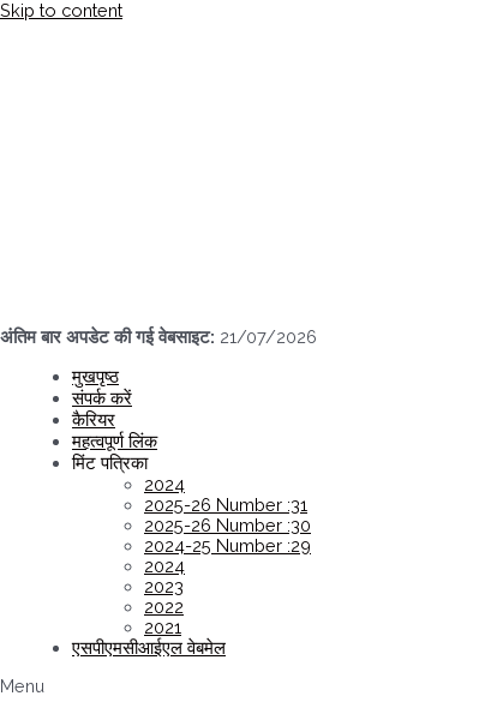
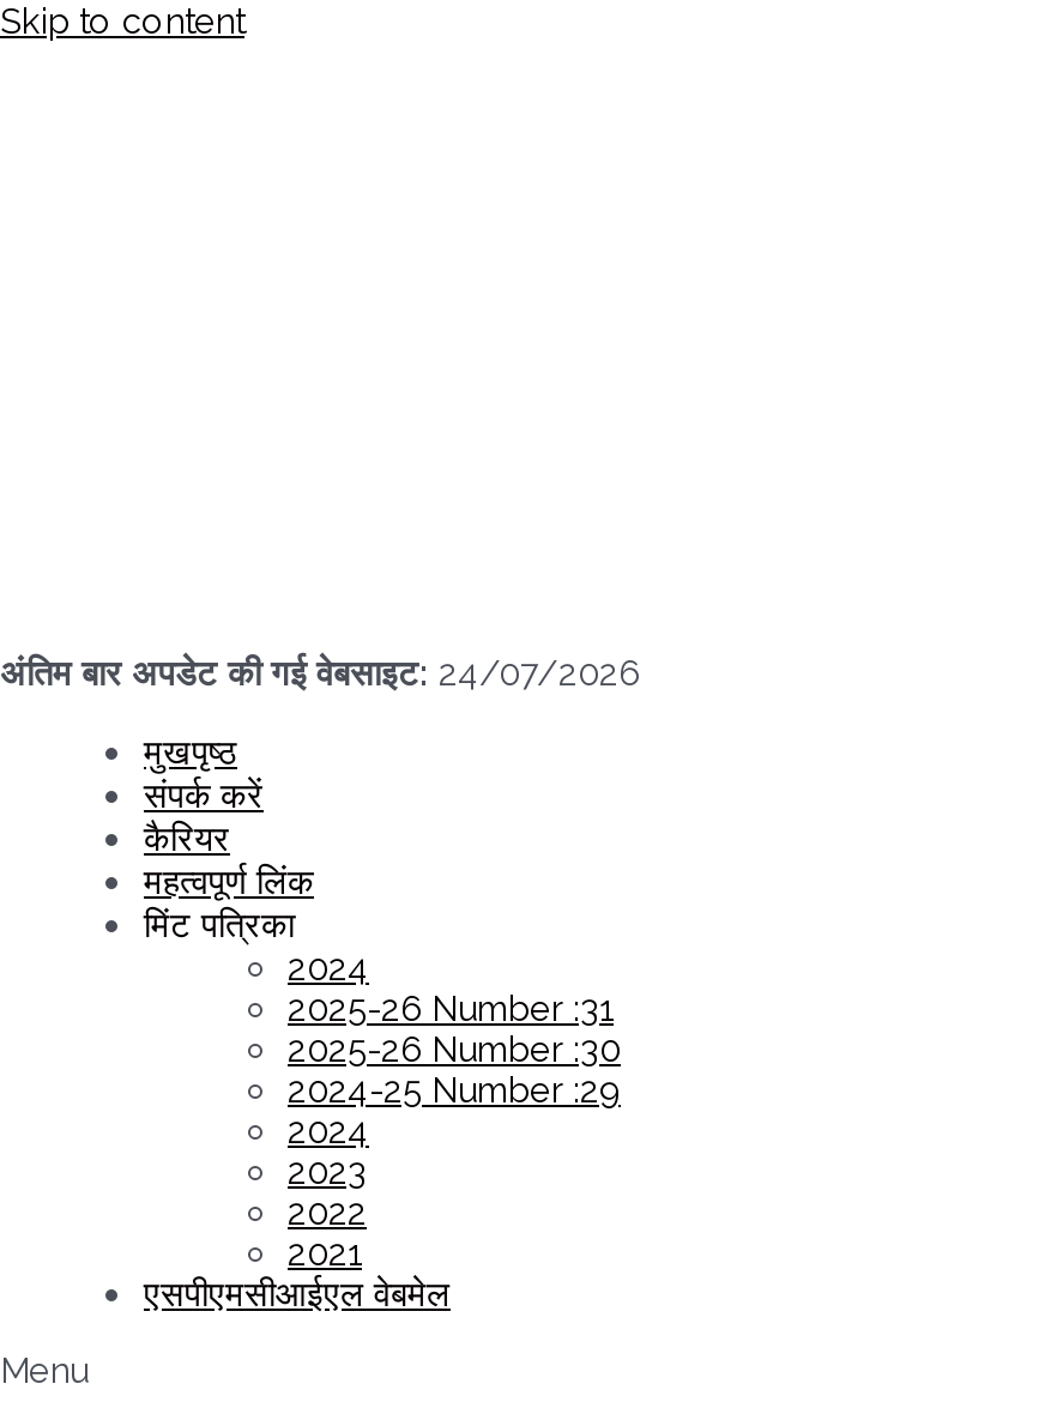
[0,326,317,347] अंतिम बार अपडेट की गई वेबसाइट: 21/07/2026 -> [0,652,640,693] अंतिम बार अपडेट की गई वेबसाइट: 24/07/2026

